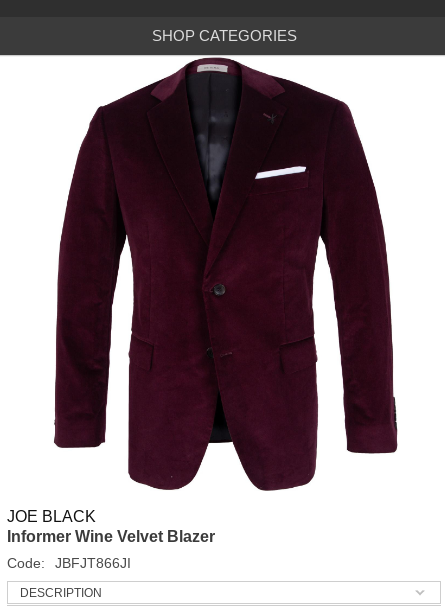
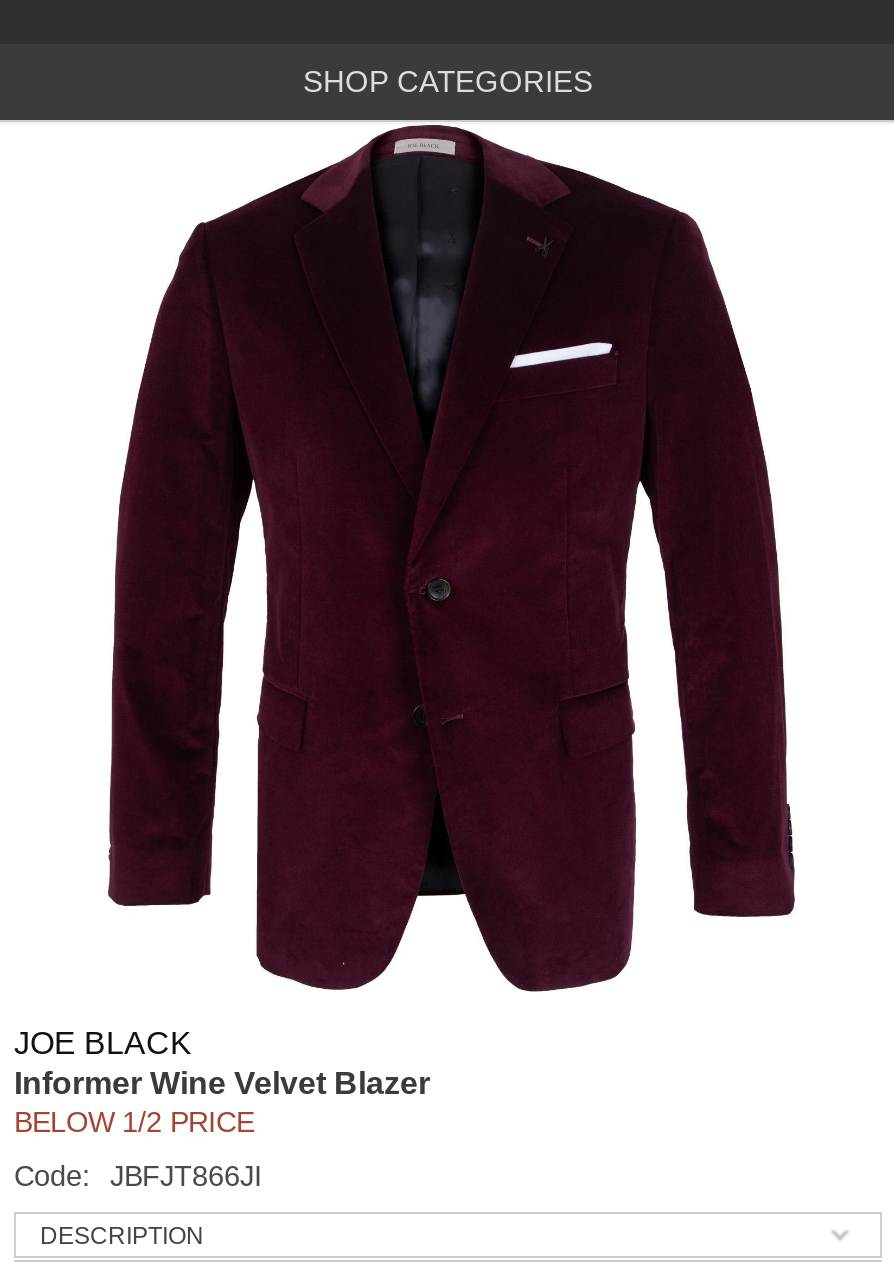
none -> [14,1106,254,1138] BELOW 1/2 PRICE

